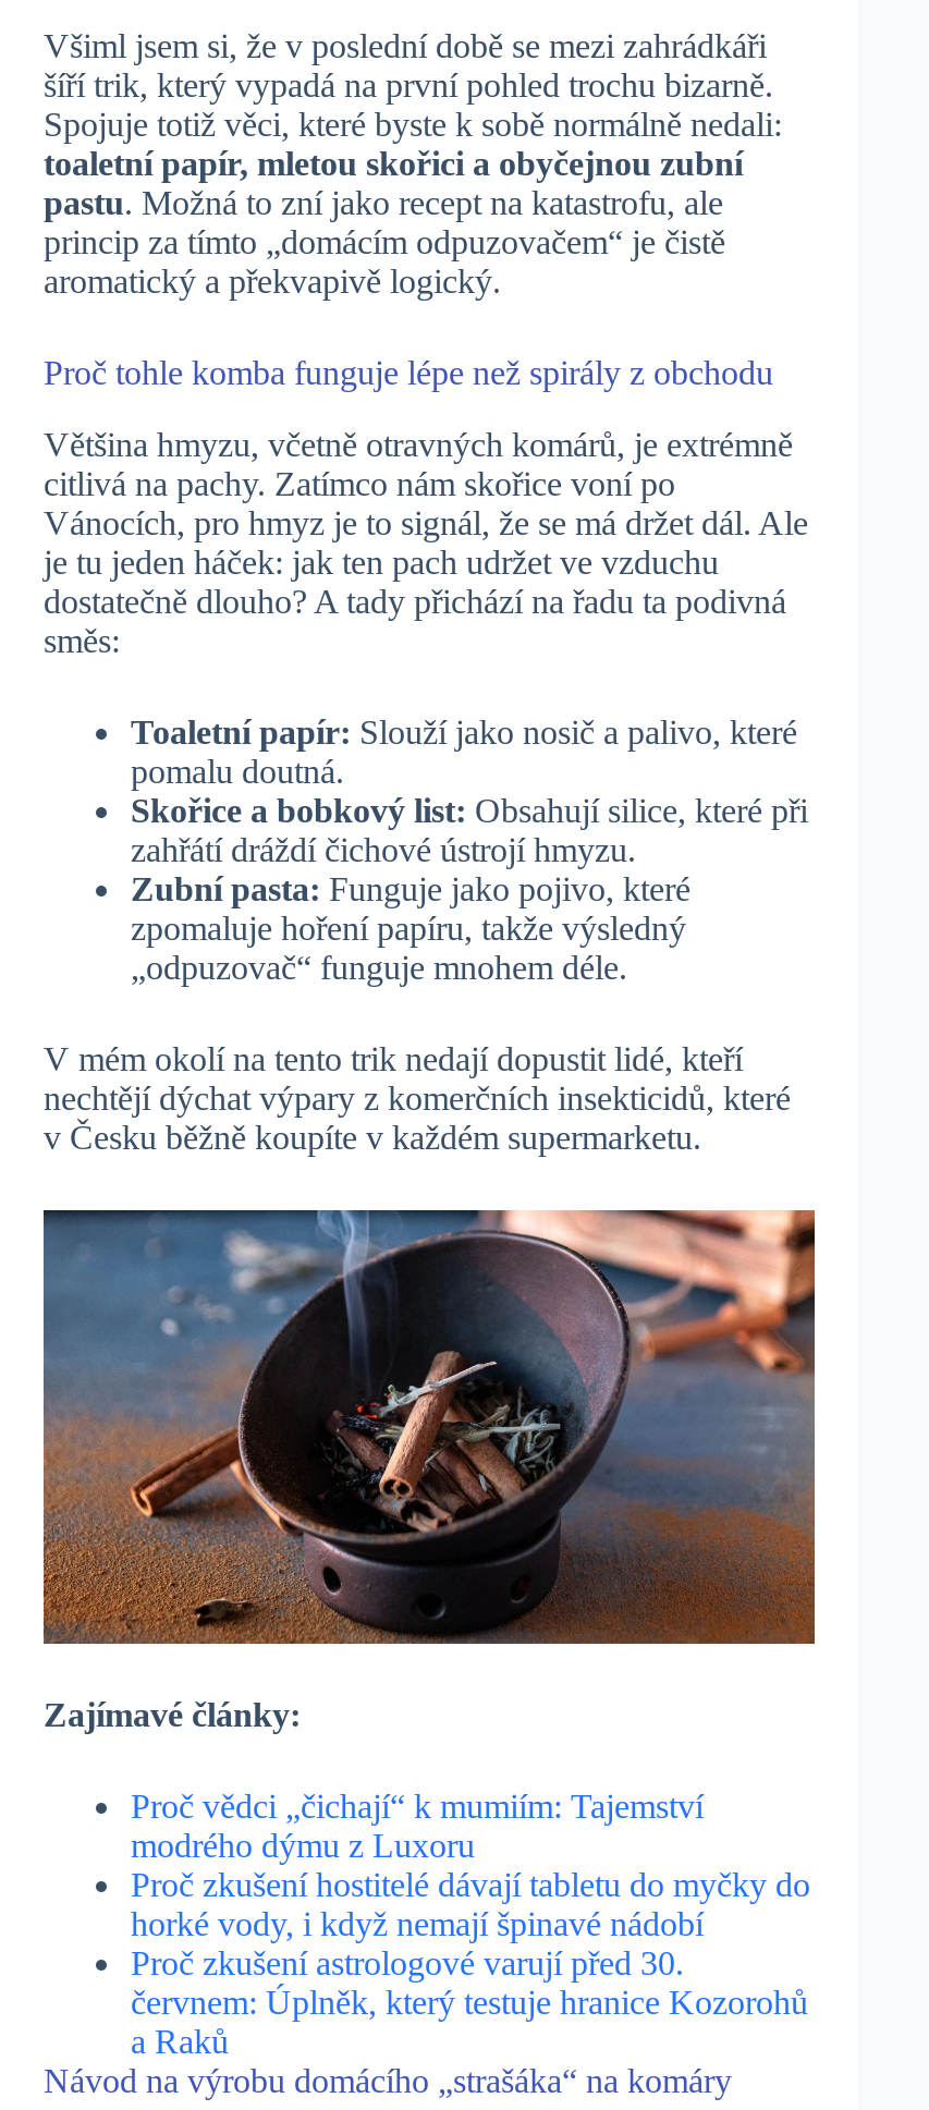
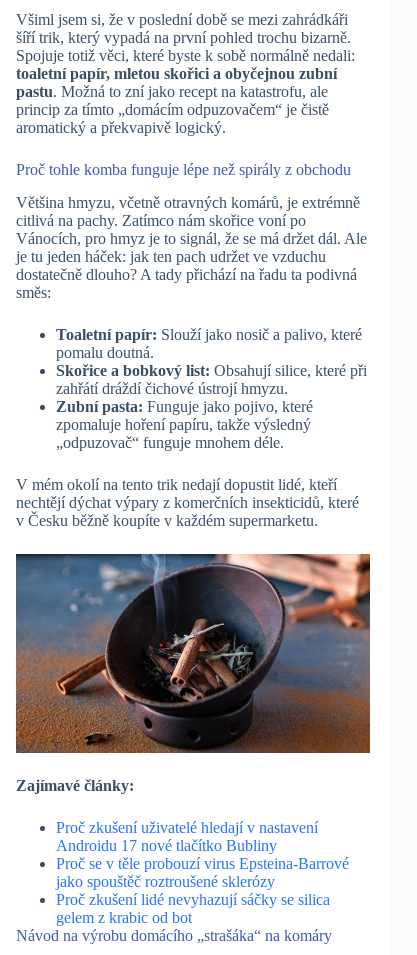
[131,1788,810,2061] Proč vědci „čichají“ k mumiím: Tajemství | modrého dýmu z Luxoru | Proč zkušení hostitelé dávají tabletu do myčky do | horké vody, i když nemají špinavé nádobí | Proč zkušení astrologové varují před 30. | červnem: Úplněk, který testuje hranice Kozorohů | a Raků -> [56,819,349,926] Proč zkušení uživatelé hledají v nastavení | Androidu 17 nové tlačítko Bubliny | Proč se v těle probouzí virus Epsteina-Barrové | jako spouštěč roztroušené sklerózy | Proč zkušení lidé nevyhazují sáčky se silica | gelem z krabic od bot

